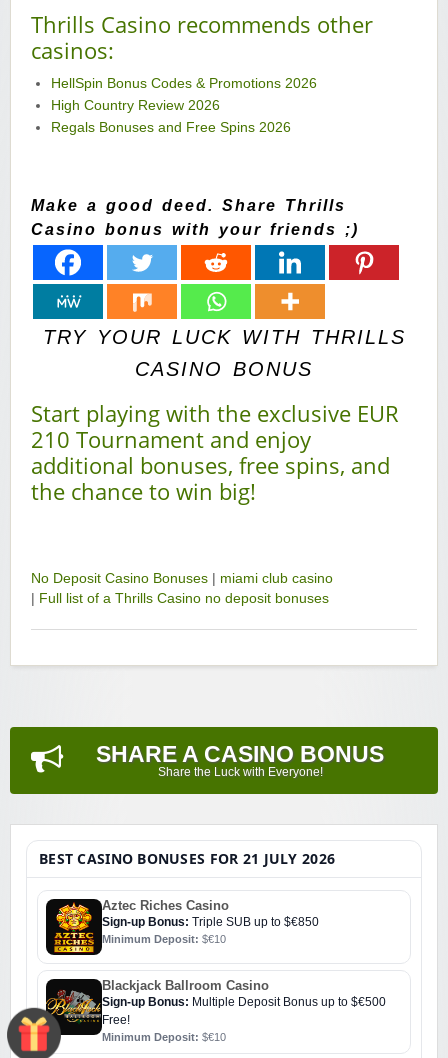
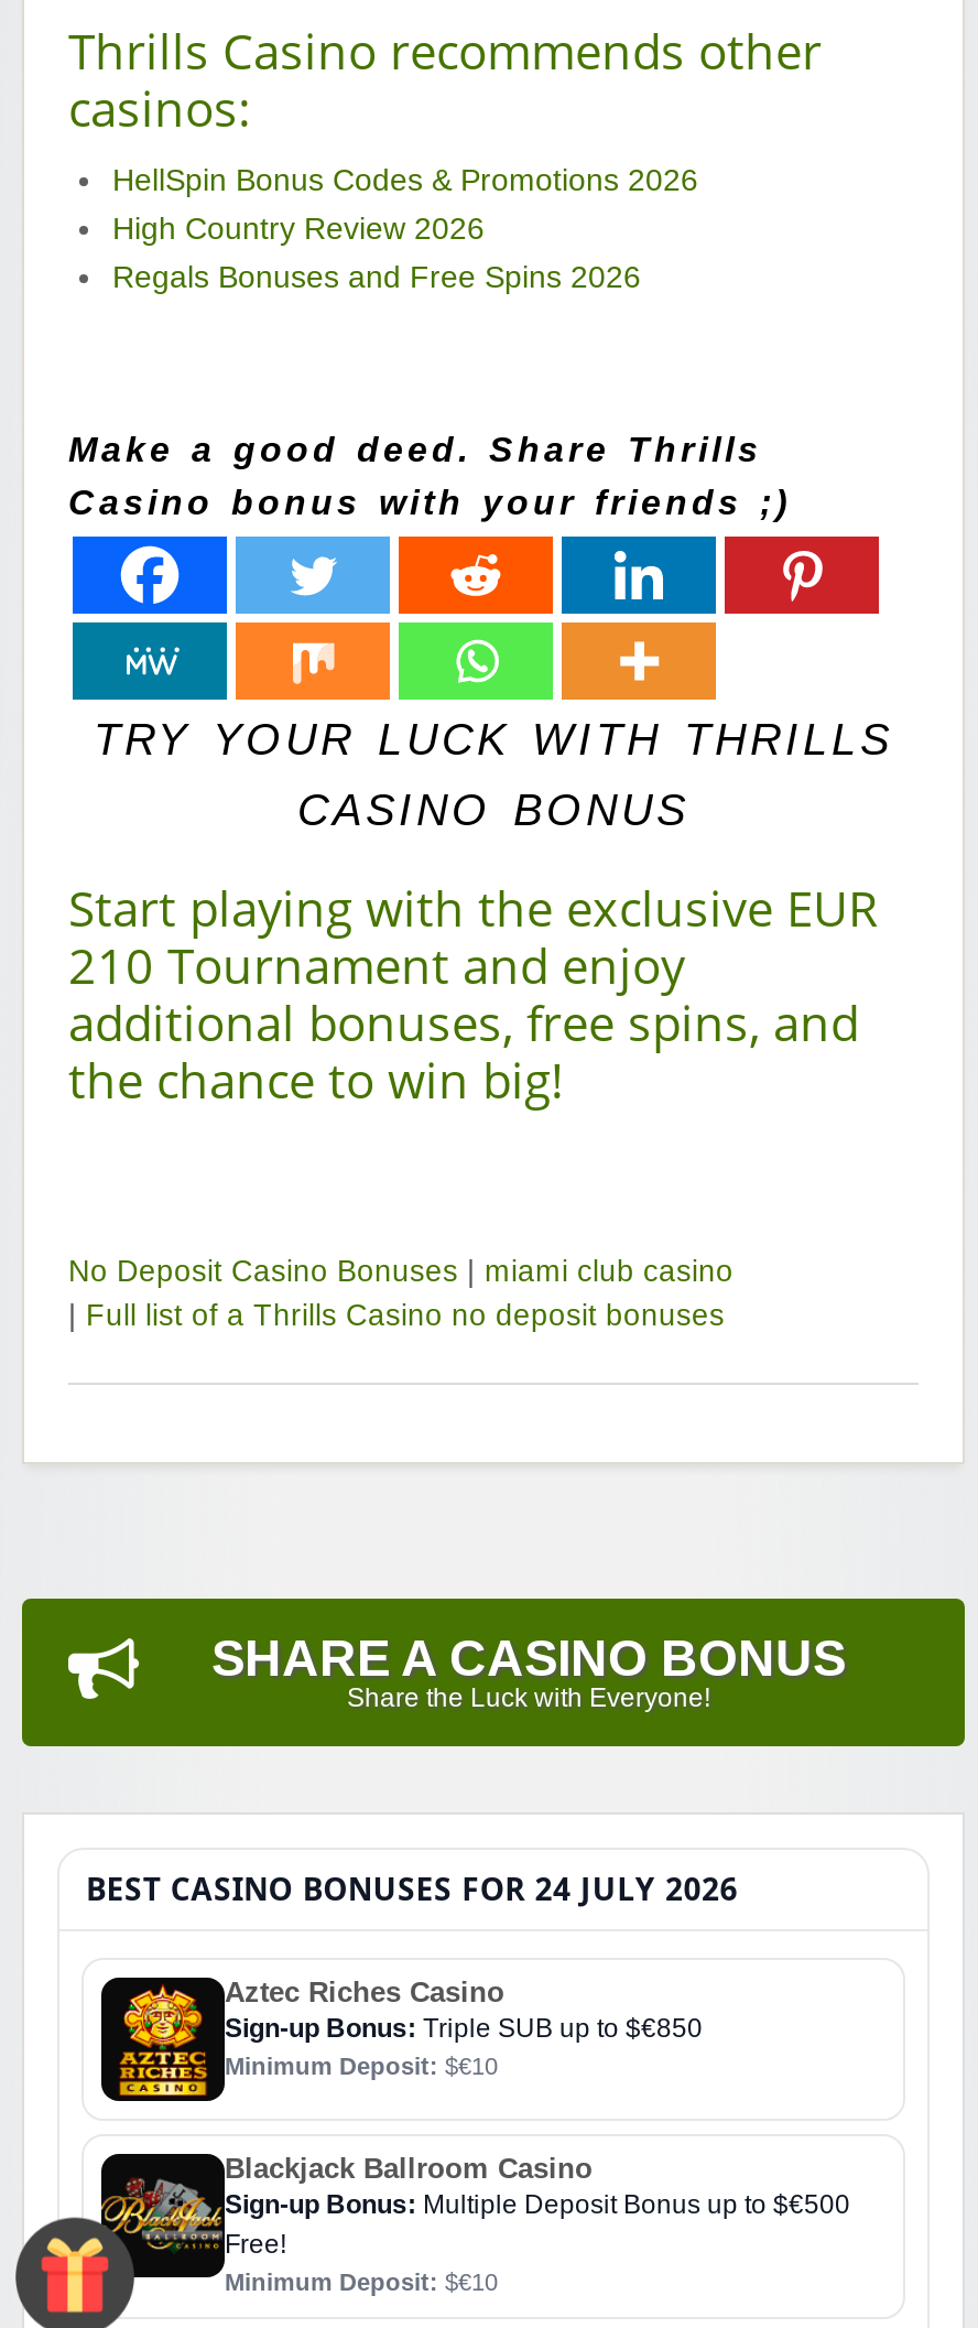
[39,849,335,868] BEST CASINO BONUSES FOR 21 JULY 2026 -> [86,1867,738,1909] BEST CASINO BONUSES FOR 24 JULY 2026

